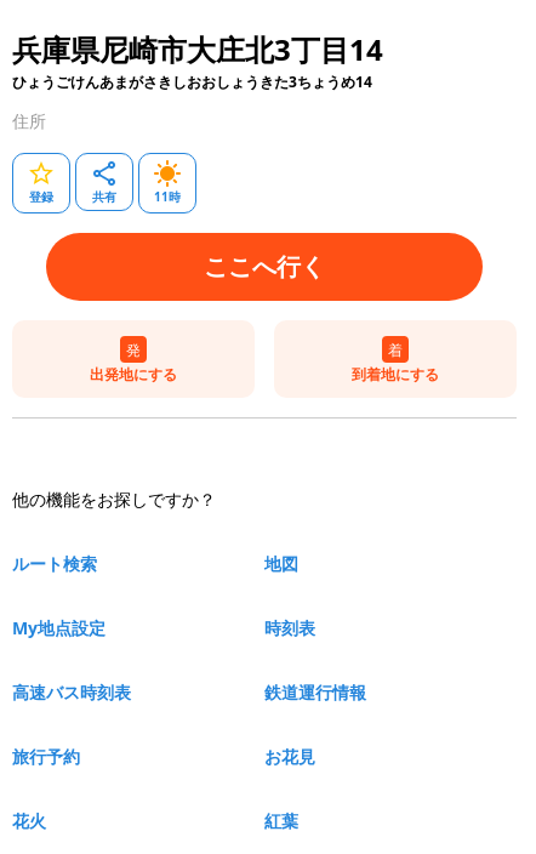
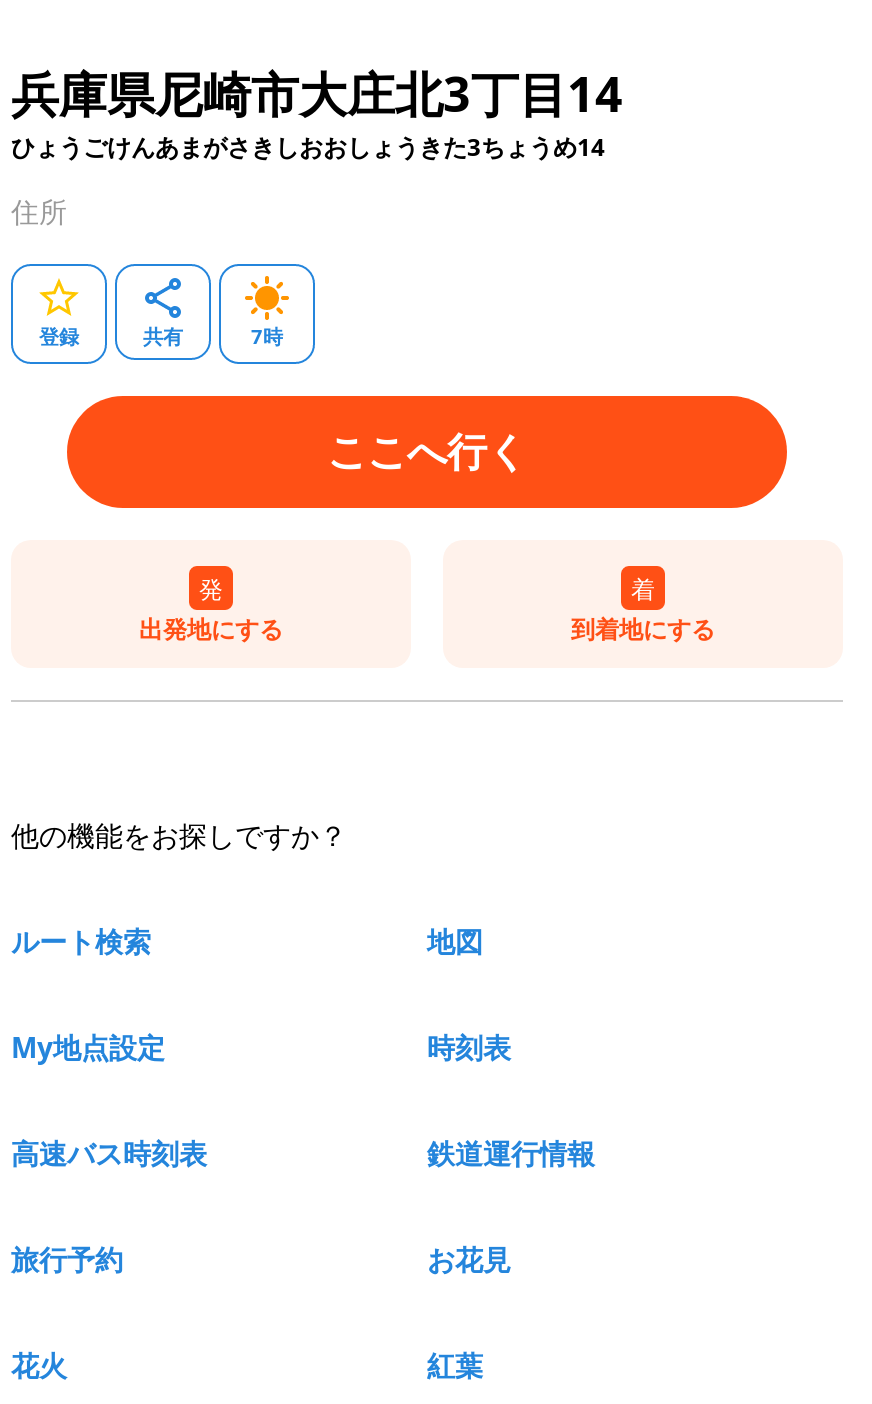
[154,188,181,205] 11時 -> [251,322,283,350] 7時

